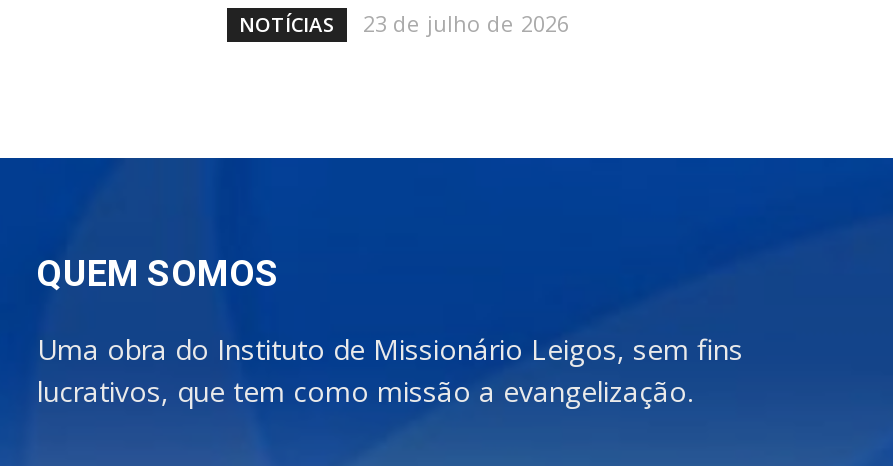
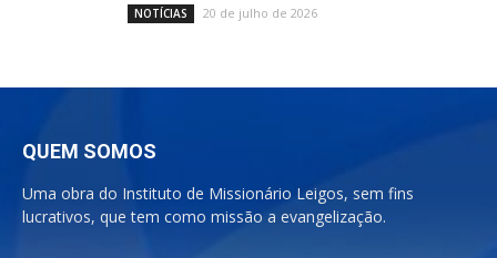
[239,7,569,37] NOTÍCIAS 23 de julho de 2026 -> [134,4,317,21] NOTÍCIAS 20 de julho de 2026

